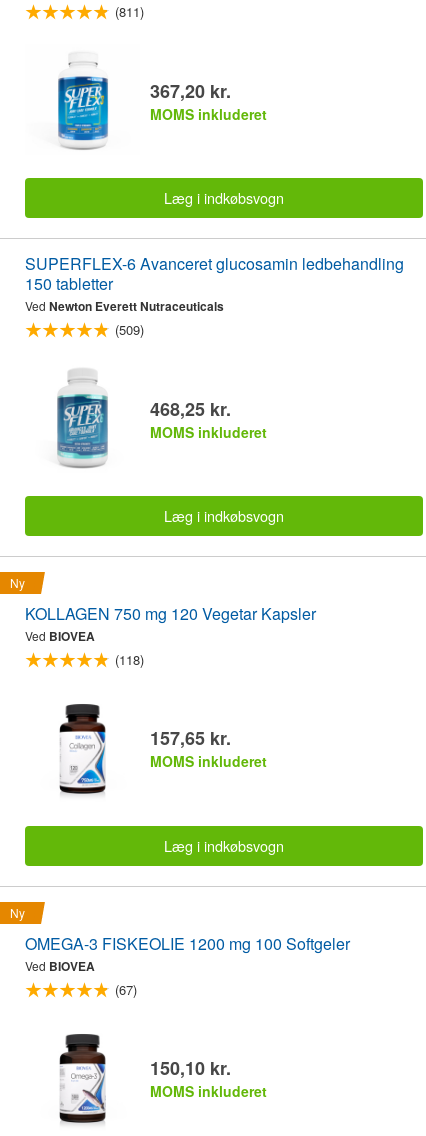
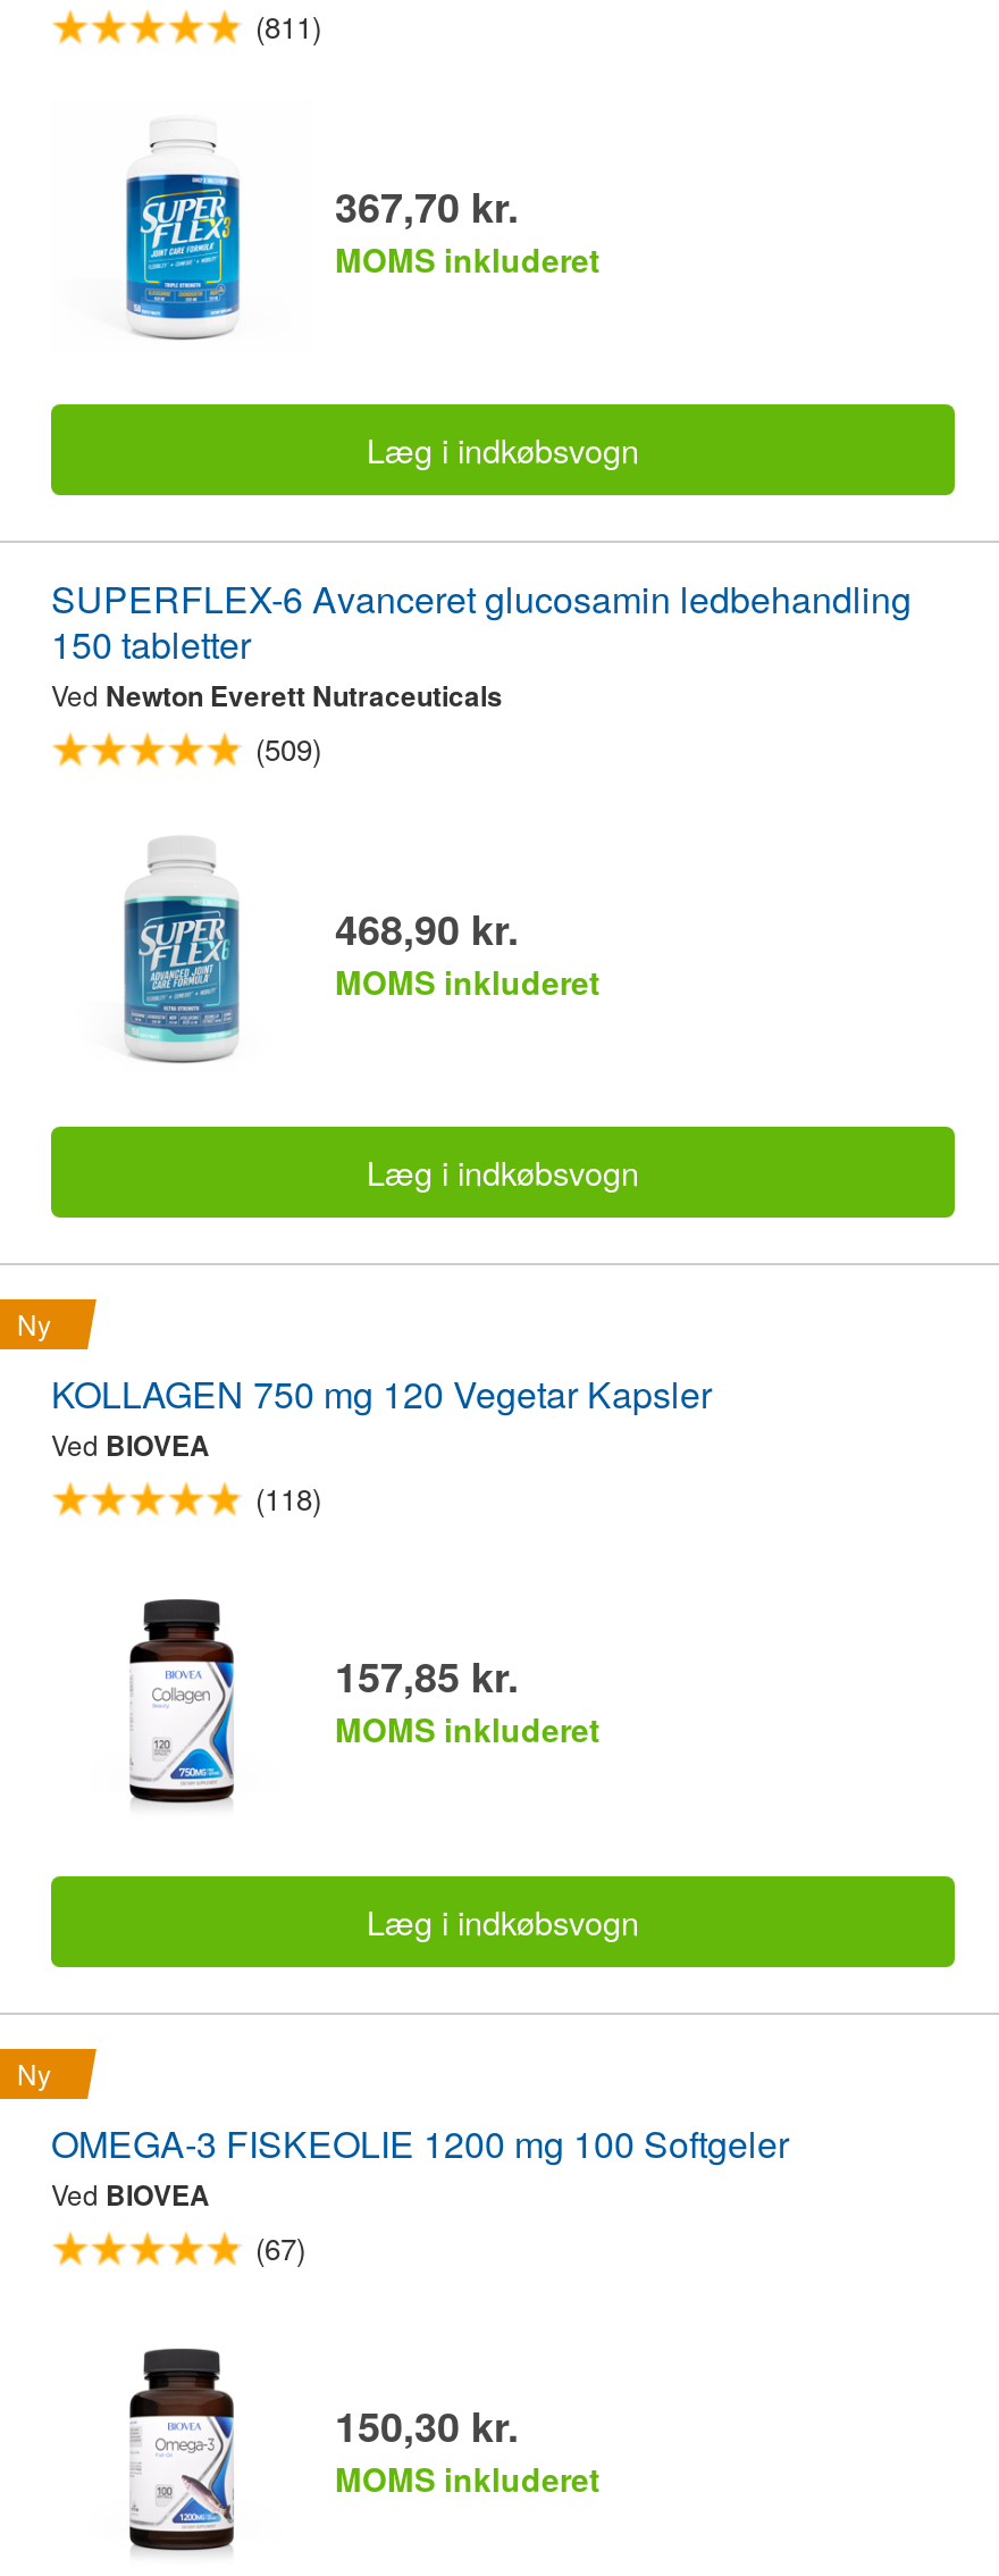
[150,78,231,104] 367,20 kr. -> [335,177,519,236] 367,70 kr.
[150,395,231,421] 468,25 kr. -> [335,898,519,957] 468,90 kr.
[150,725,231,751] 157,65 kr. -> [335,1648,519,1707] 157,85 kr.
[150,1055,231,1081] 150,10 kr. -> [335,2397,519,2456] 150,30 kr.

